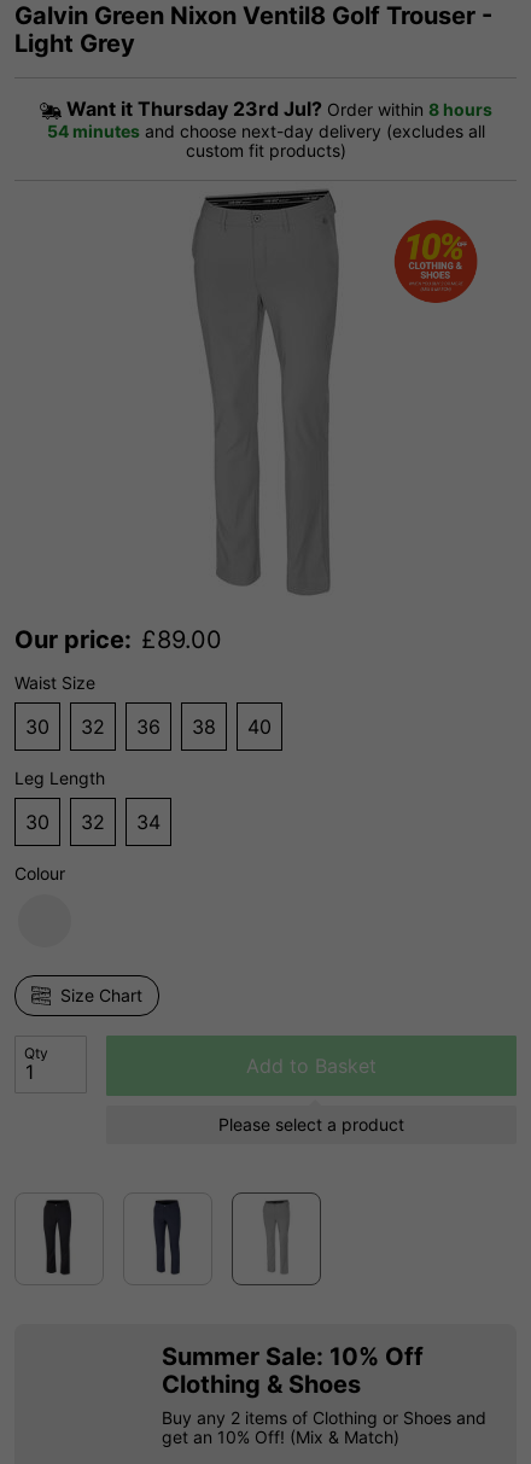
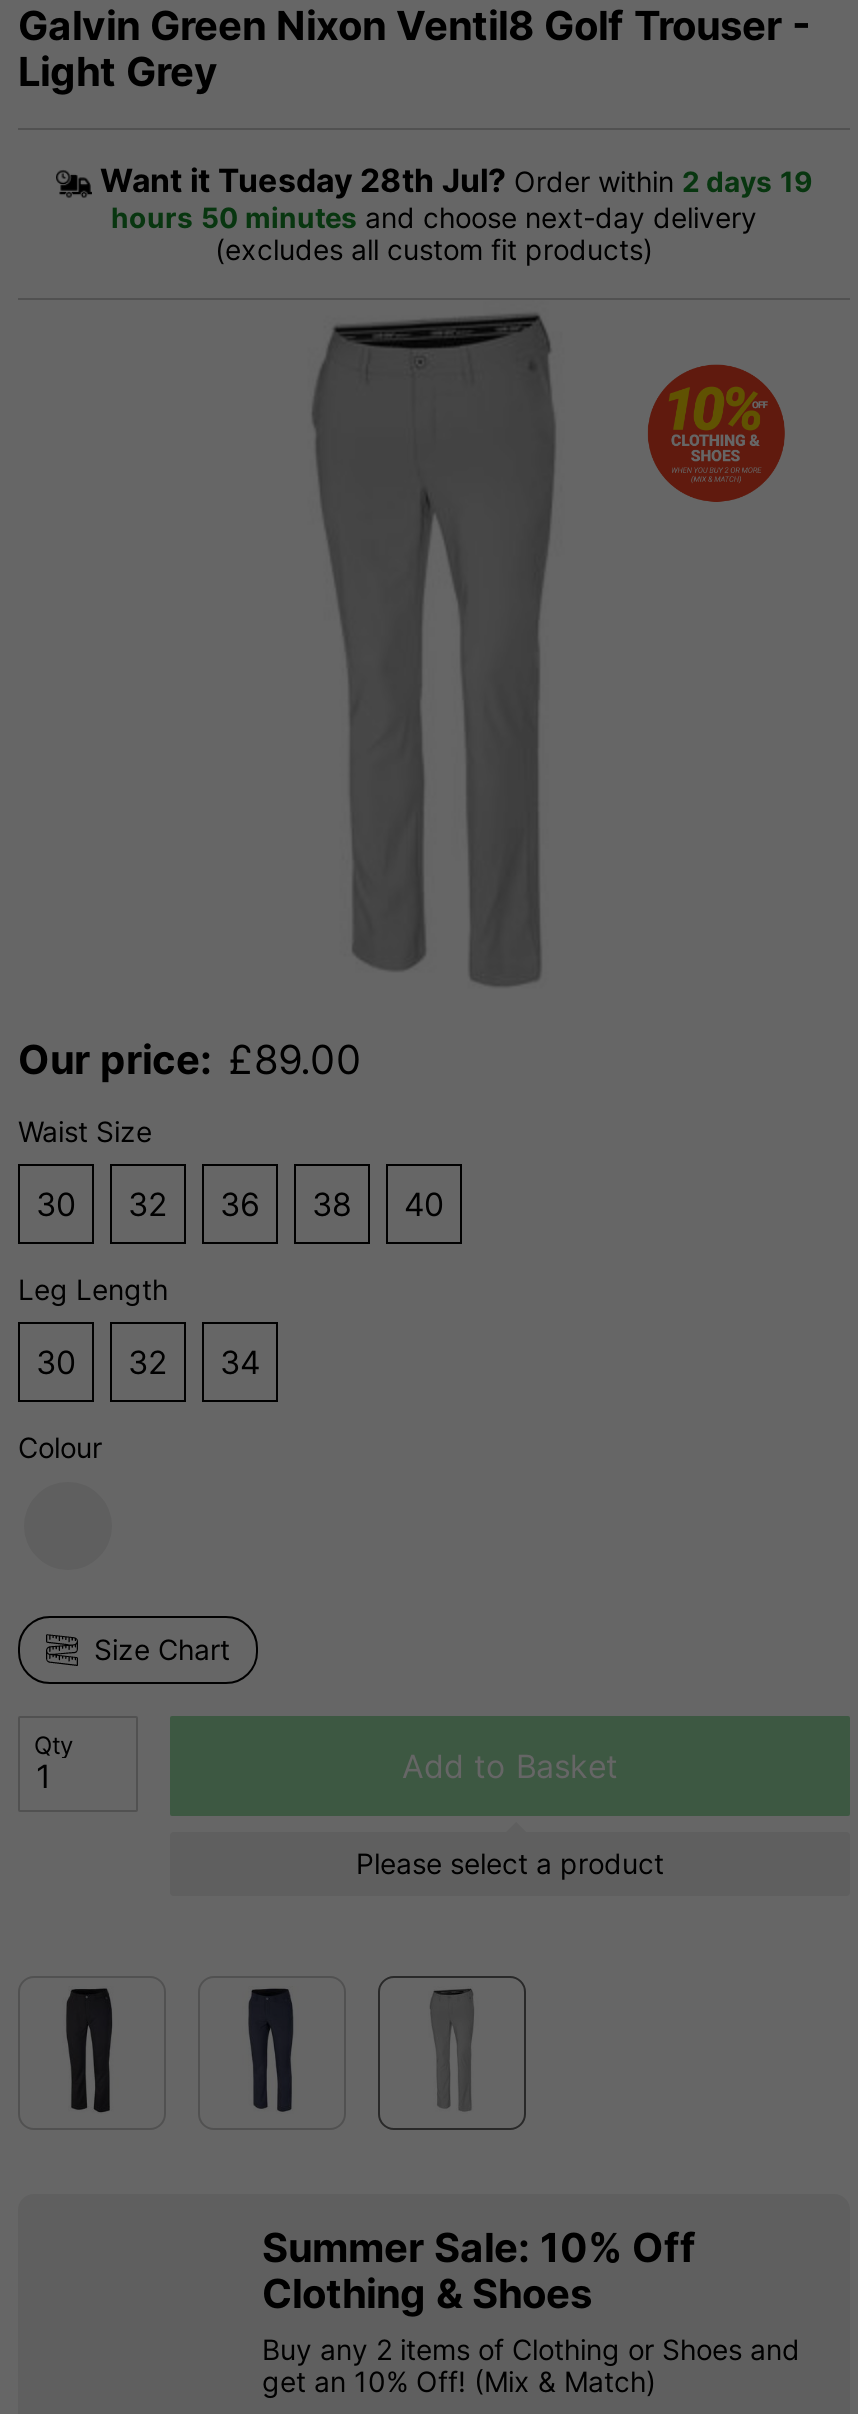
[46,97,492,161] Want it Thursday 23rd Jul? Order within 8 hours | 54 minutes and choose next-day delivery (excludes all | custom fit products) -> [100,160,812,266] Want it Tuesday 28th Jul? Order within 2 days 19 | hours 50 minutes and choose next-day delivery | (excludes all custom fit products)

